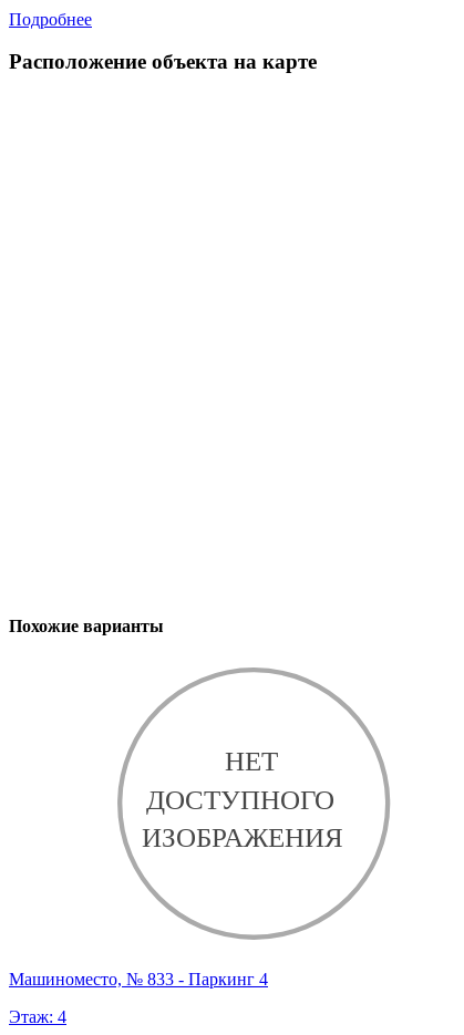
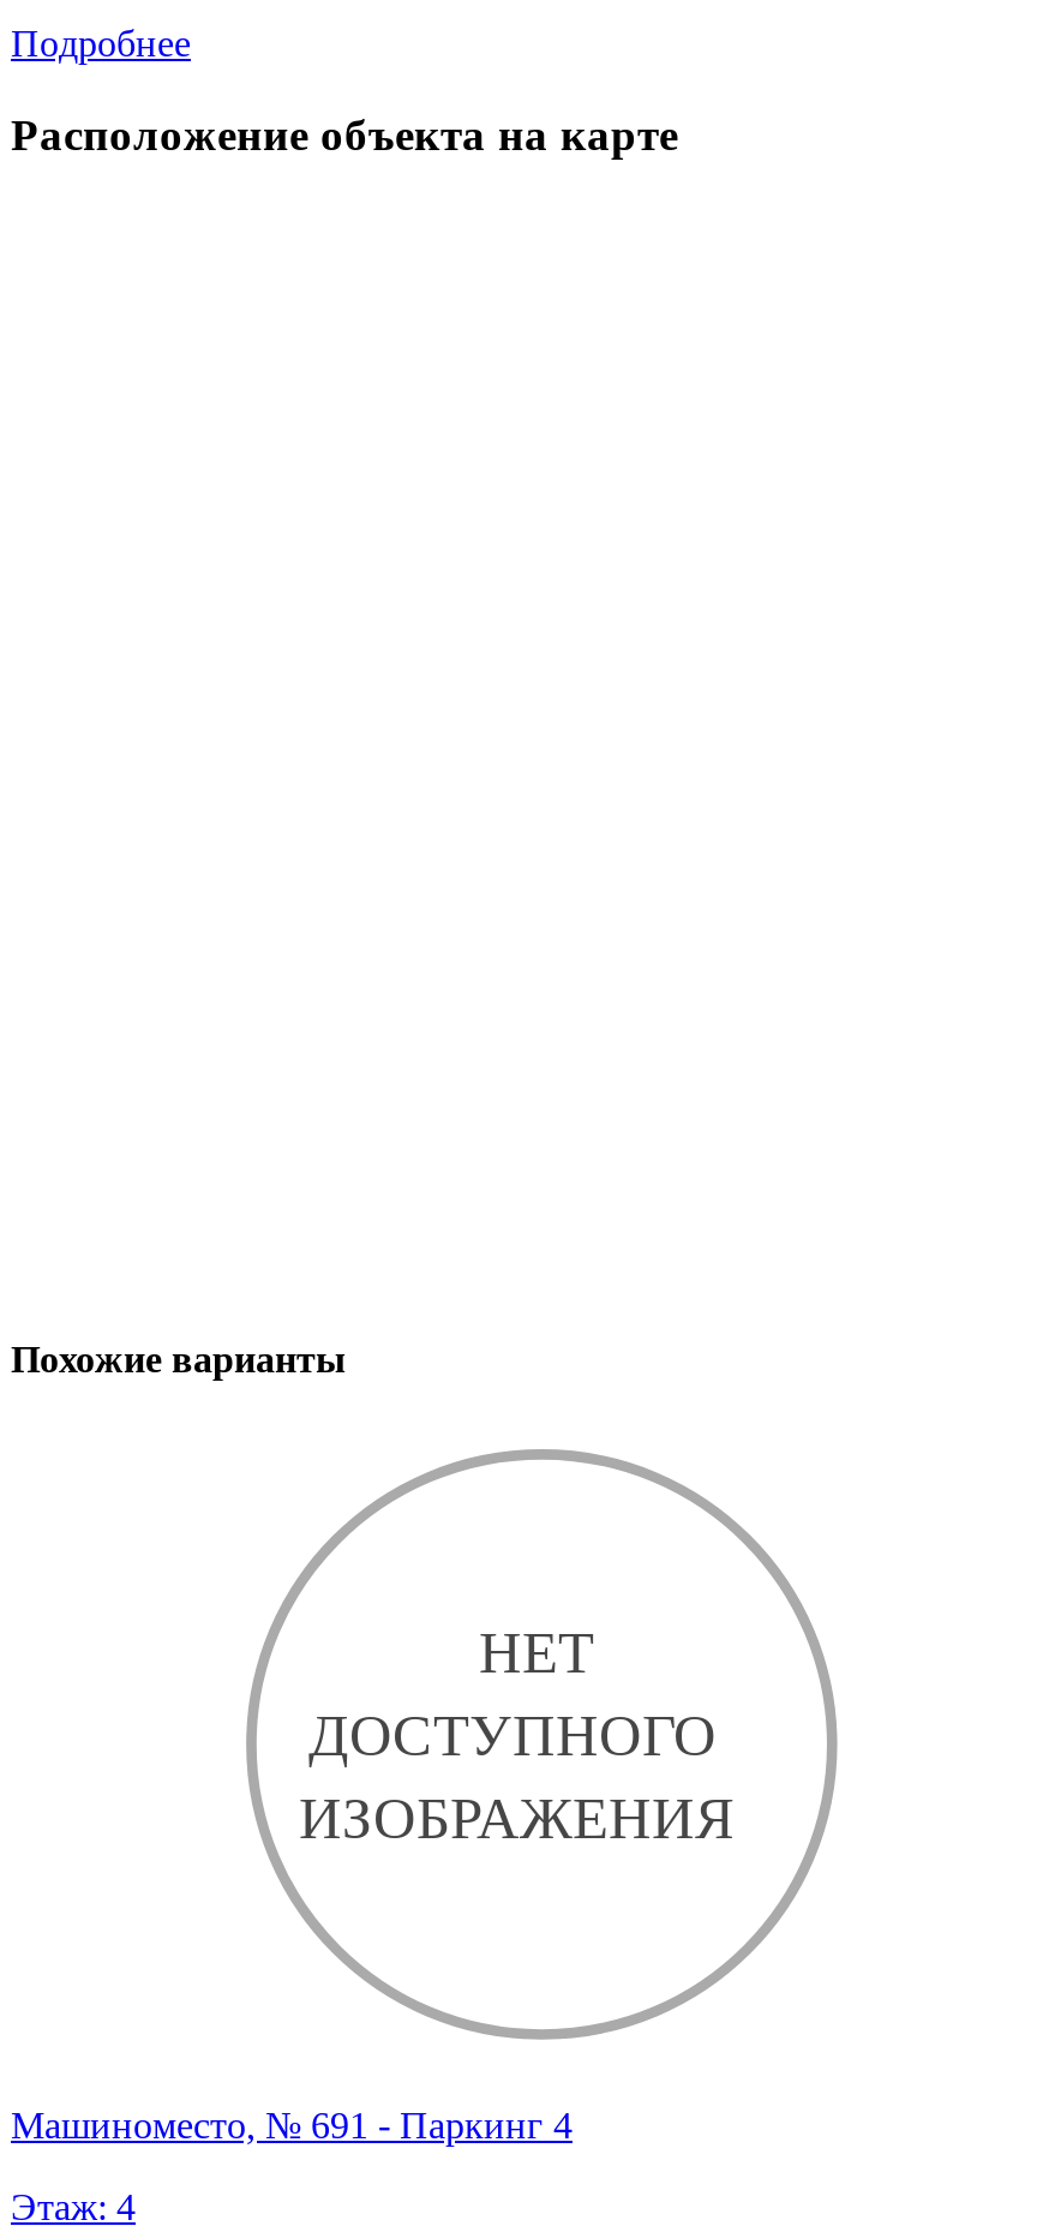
[9,969,268,988] Машиноместо, № 833 - Паркинг 4 -> [11,2104,573,2145] Машиноместо, № 691 - Паркинг 4

